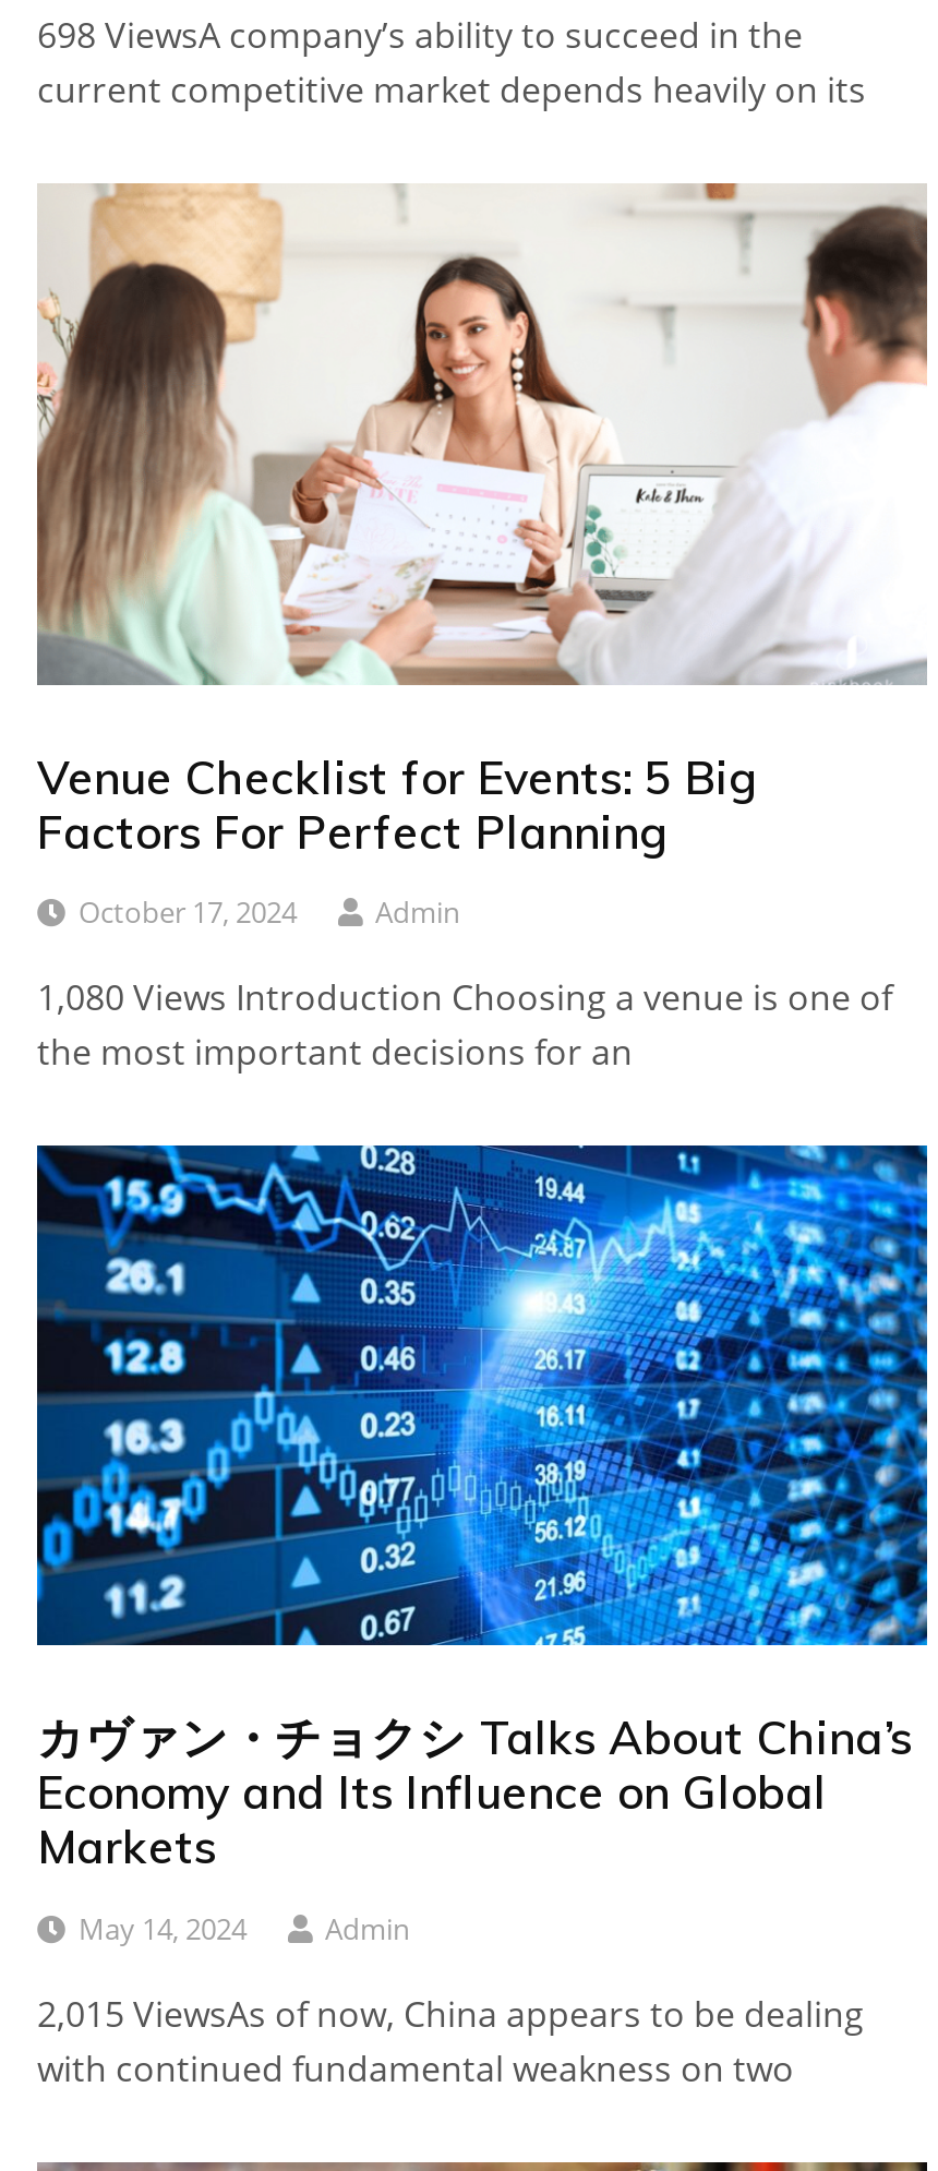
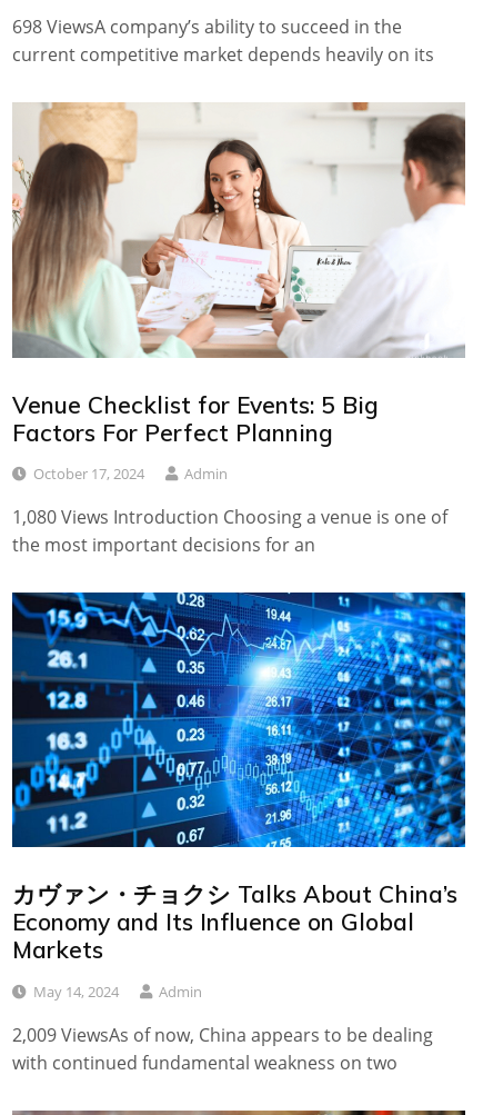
[37,1989,864,2037] 2,015 ViewsAs of now, China appears to be dealing -> [12,1022,433,1047] 2,009 ViewsAs of now, China appears to be dealing

